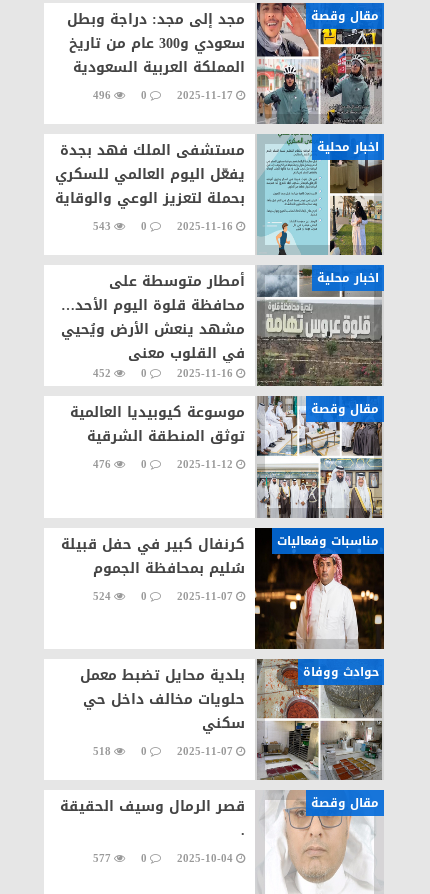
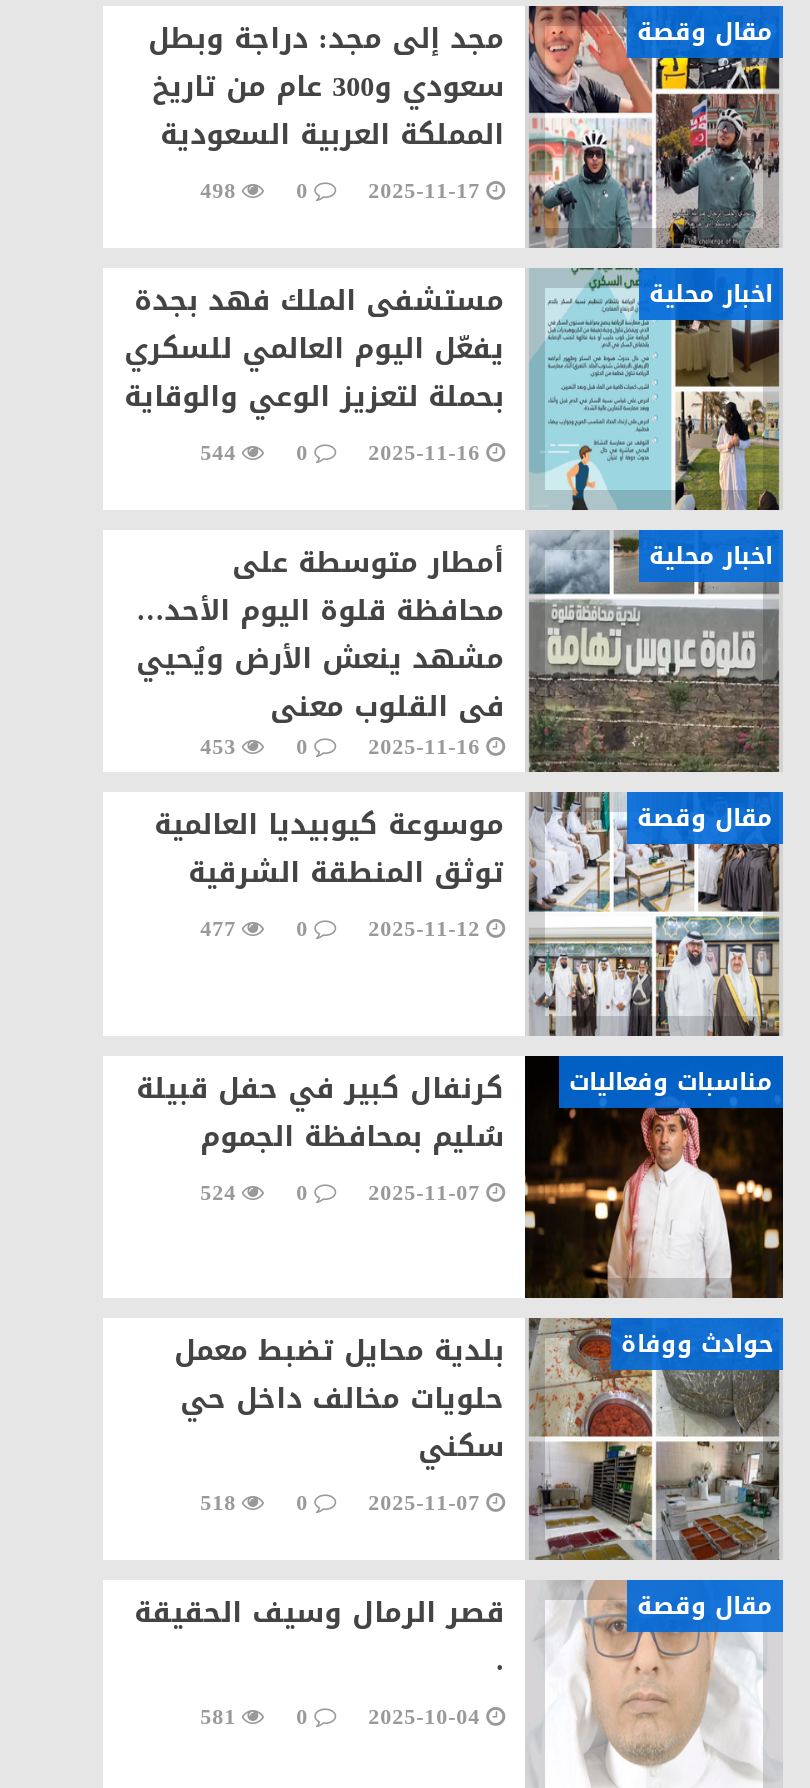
[93,84,233,105] 496 0 2025-11-17 -> [200,169,480,211] 498 0 2025-11-17
[93,216,233,237] 543 0 2025-11-16 -> [200,432,480,474] 544 0 2025-11-16
[93,363,111,384] 452 -> [200,726,236,768] 453
[93,454,233,475] 476 0 2025-11-12 -> [200,908,480,950] 477 0 2025-11-12
[93,848,233,869] 577 0 2025-10-04 -> [200,1696,480,1738] 581 0 2025-10-04

